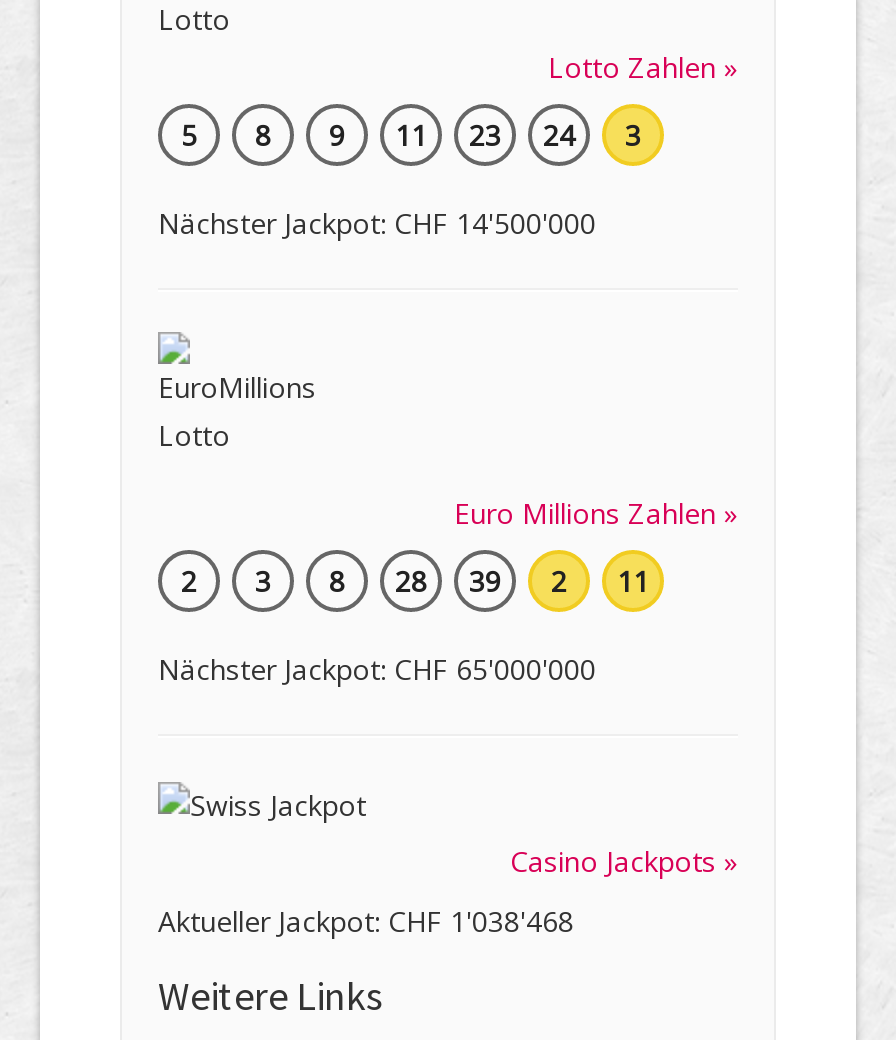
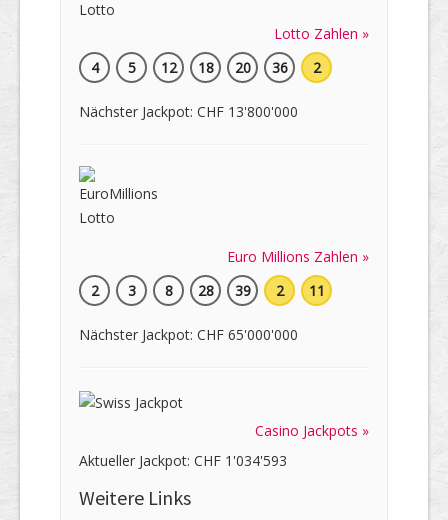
[255,117,641,155] 8 | 9 | 11 | 23 | 24 | 3 -> [160,58,320,77] 12 | 18 | 20 | 36 | 2
none -> [90,58,98,77] 4
[158,205,596,243] Nächster Jackpot: CHF 14'500'000 -> [79,102,298,121] Nächster Jackpot: CHF 13'800'000
[158,903,574,941] Aktueller Jackpot: CHF 1'038'468 -> [79,451,287,470] Aktueller Jackpot: CHF 1'034'593

